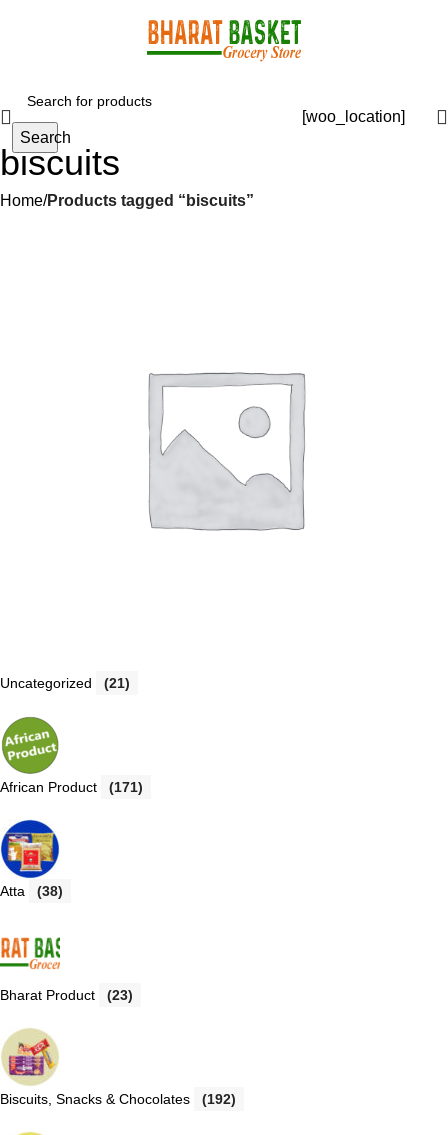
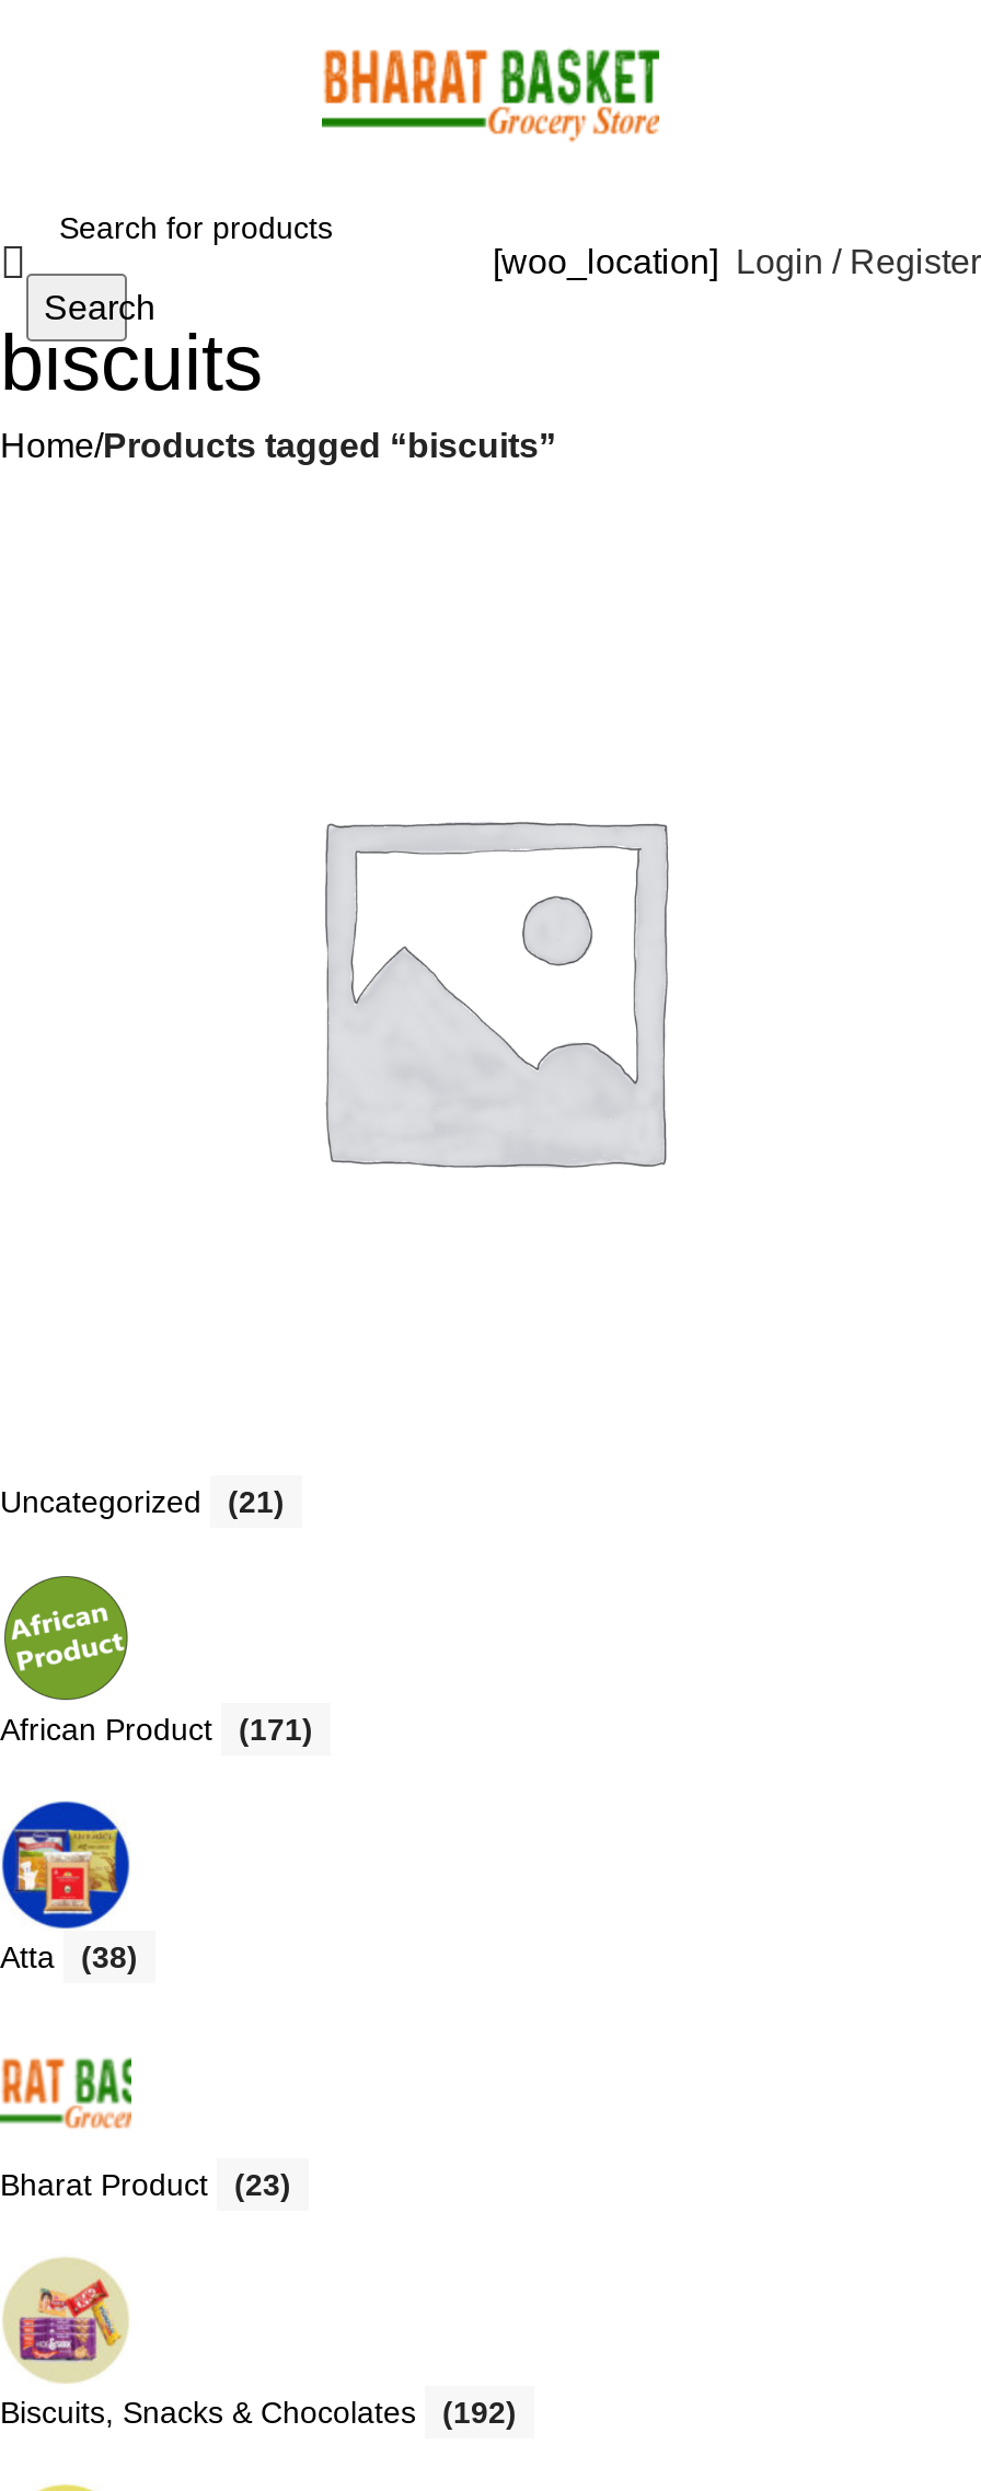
[301,108,404,125] [woo_location] -> [493,242,981,280] [woo_location] Login / Register

